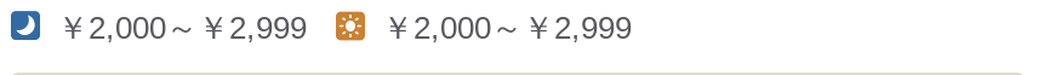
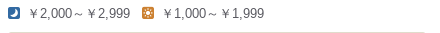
[382,11,632,47] ￥2,000～￥2,999 -> [161,6,264,21] ￥1,000～￥1,999

